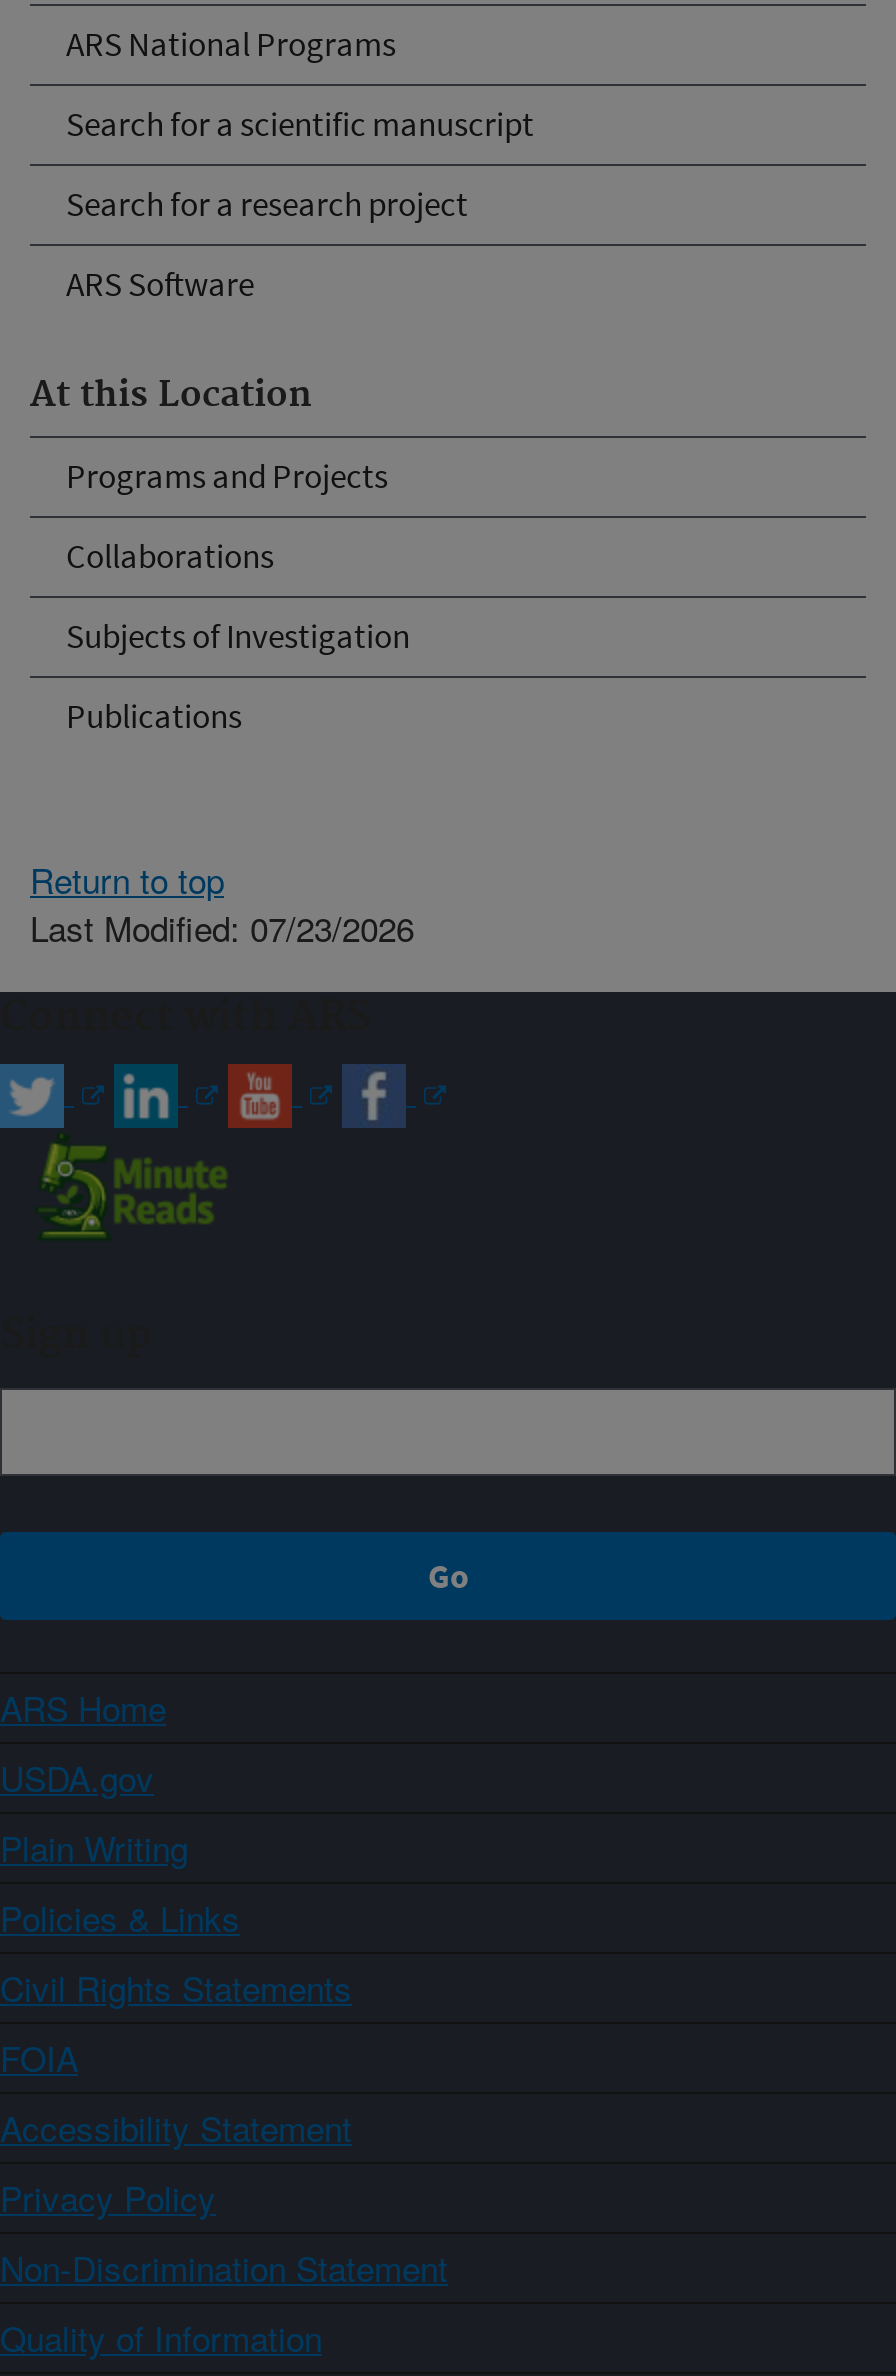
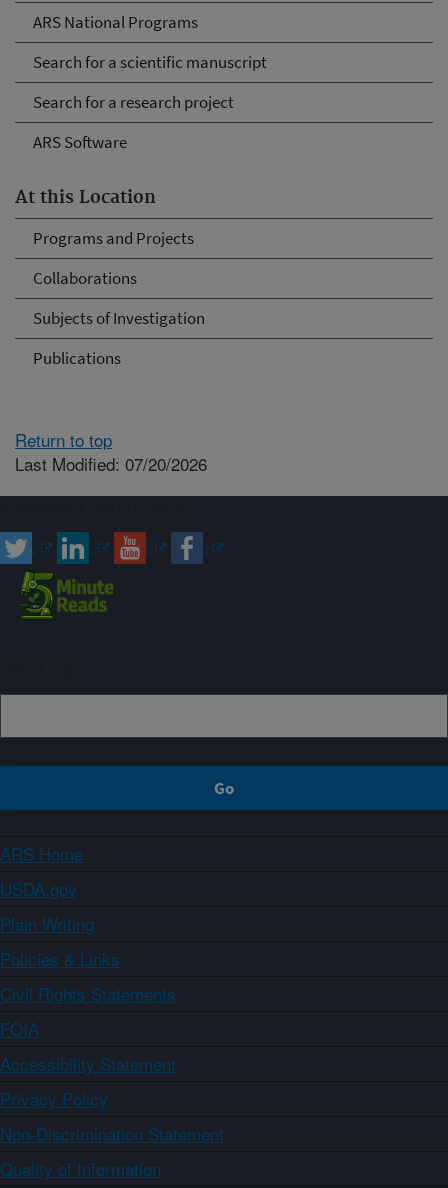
[30,901,414,951] Last Modified: 07/23/2026 -> [15,450,207,475] Last Modified: 07/20/2026

